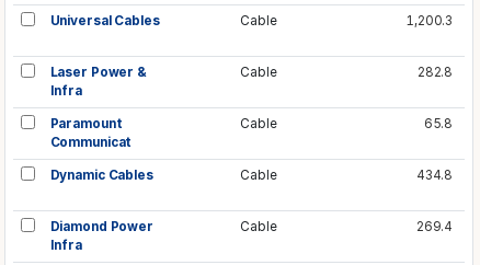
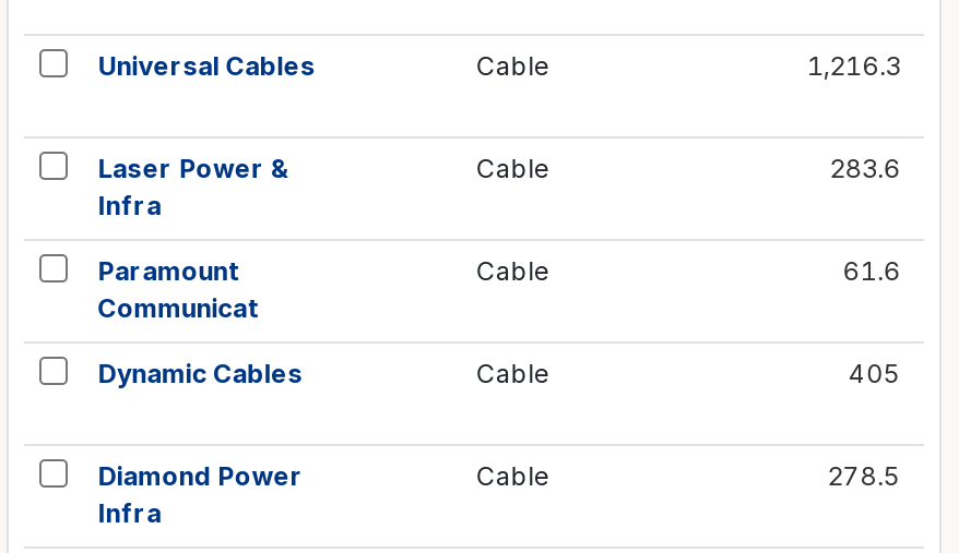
[406,13,453,28] 1,200.3 -> [806,51,900,82] 1,216.3
[417,65,453,80] 282.8 -> [830,154,900,184] 283.6
[424,116,453,131] 65.8 -> [843,256,900,287] 61.6
[416,168,453,183] 434.8 -> [849,359,900,389] 405
[416,219,453,234] 269.4 -> [827,461,900,492] 278.5

